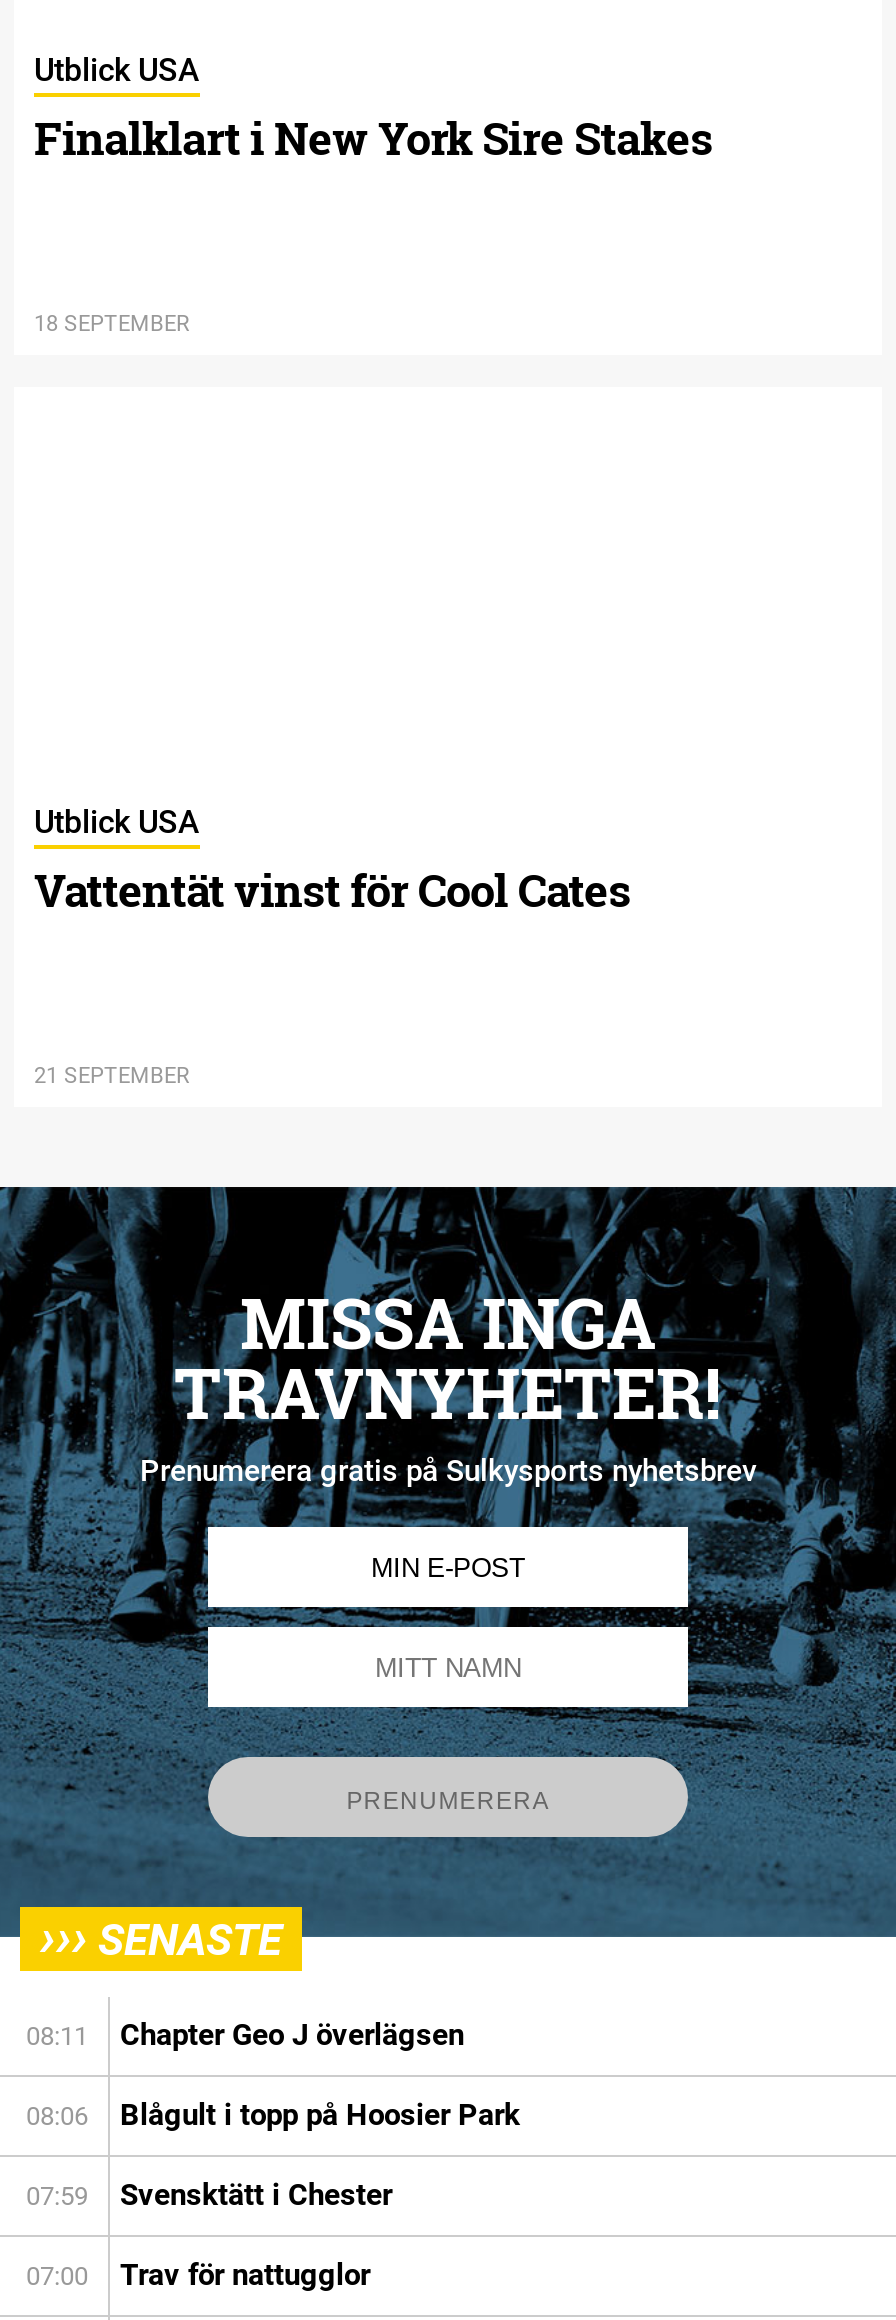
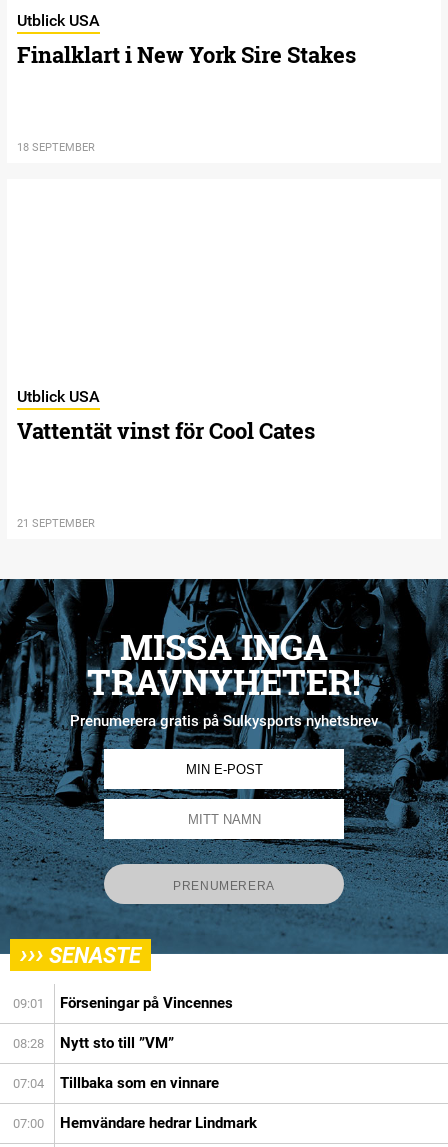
[26,2018,464,2054] 08:11 | Chapter Geo J överlägsen -> [13,994,233,1012] 09:01 | Förseningar på Vincennes
[26,2098,520,2134] 08:06 | Blågult i topp på Hoosier Park -> [13,1034,174,1052] 08:28 | Nytt sto till ”VM”
[26,2178,392,2214] 07:59 | Svensktätt i Chester -> [13,1074,219,1092] 07:04 | Tillbaka som en vinnare
[120,2258,370,2294] Trav för nattugglor -> [60,1114,257,1132] Hemvändare hedrar Lindmark

